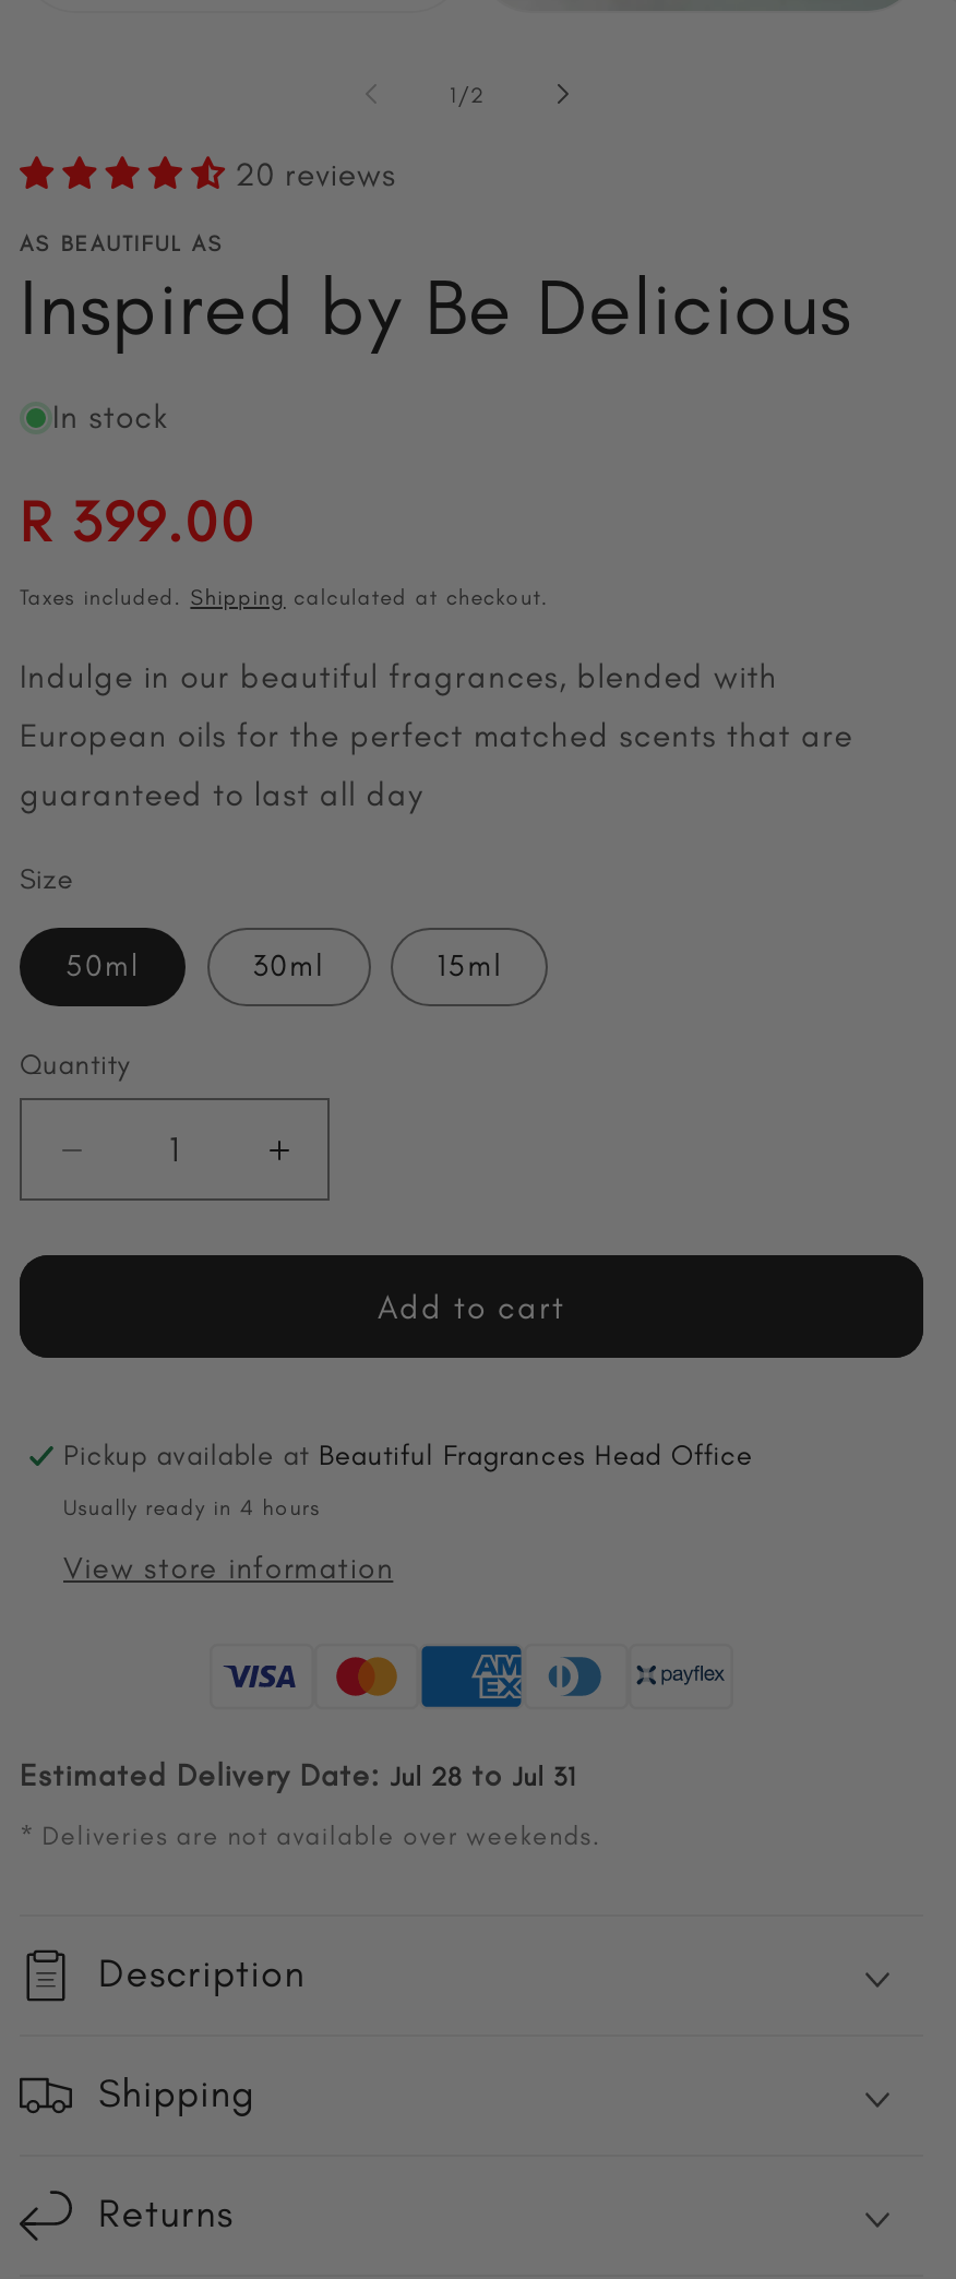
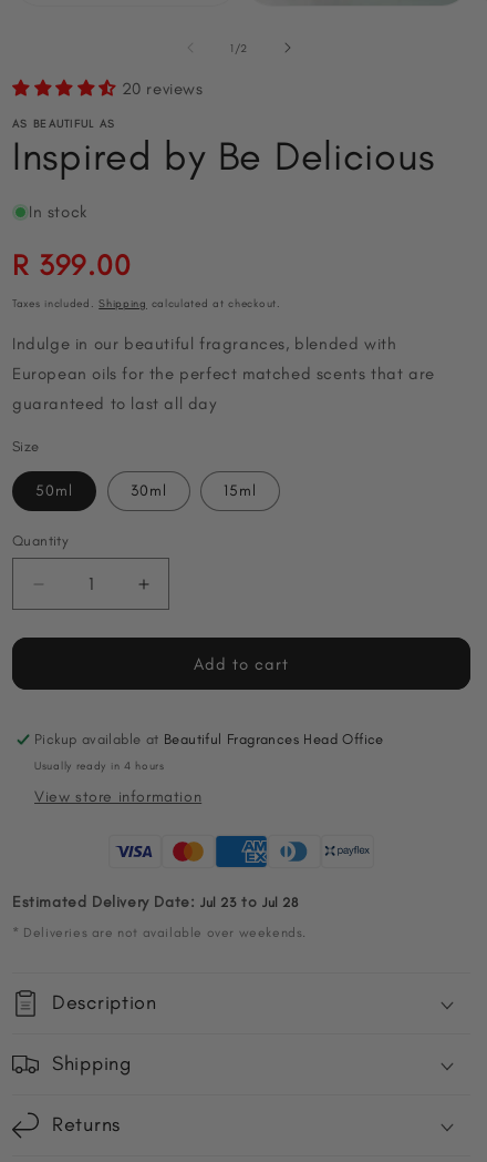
[20,1758,575,1795] Estimated Delivery Date: Jul 28 to Jul 31 -> [12,893,298,912] Estimated Delivery Date: Jul 23 to Jul 28

